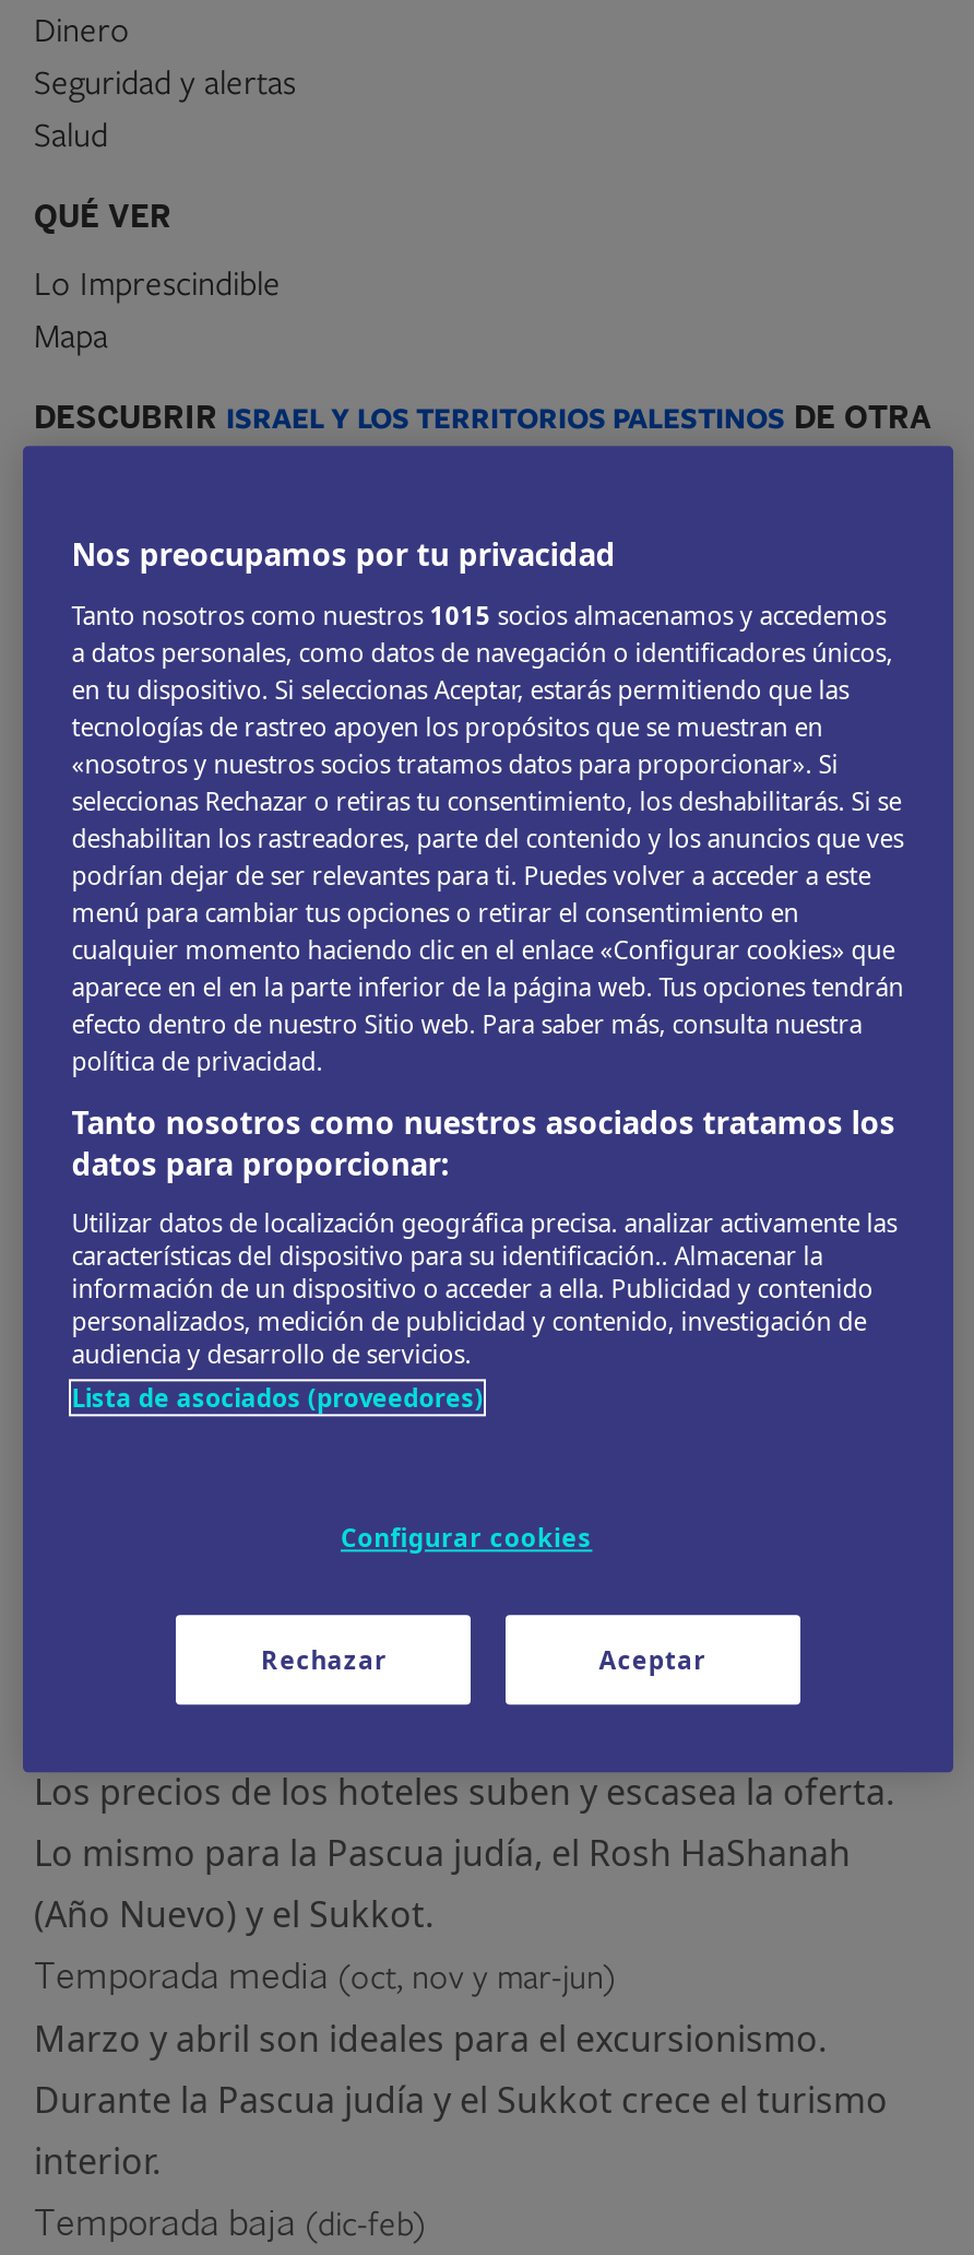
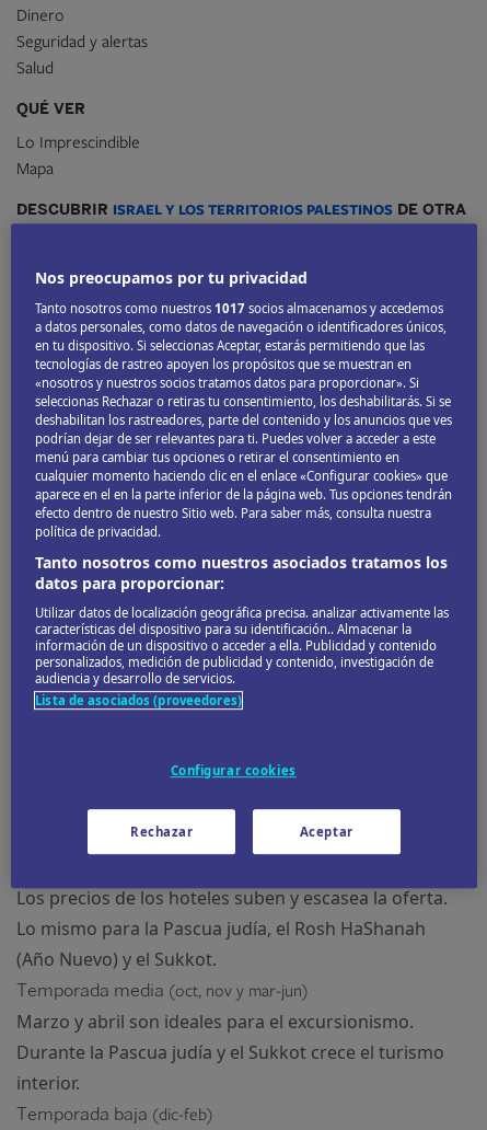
[71,599,886,632] Tanto nosotros como nuestros 1015 socios almacenamos y accedemos -> [35,300,443,317] Tanto nosotros como nuestros 1017 socios almacenamos y accedemos

